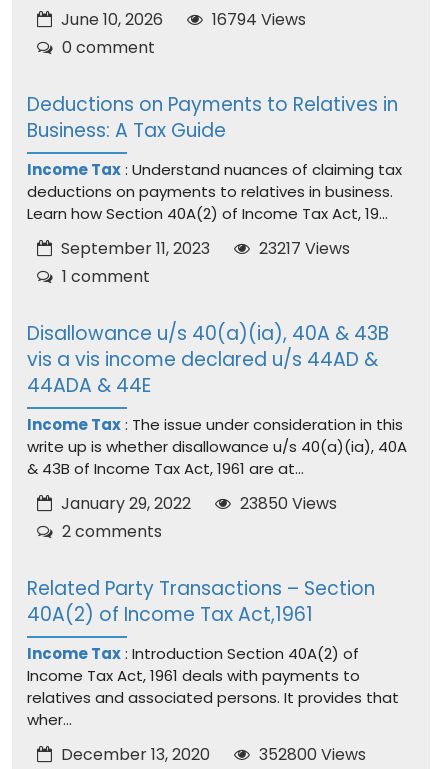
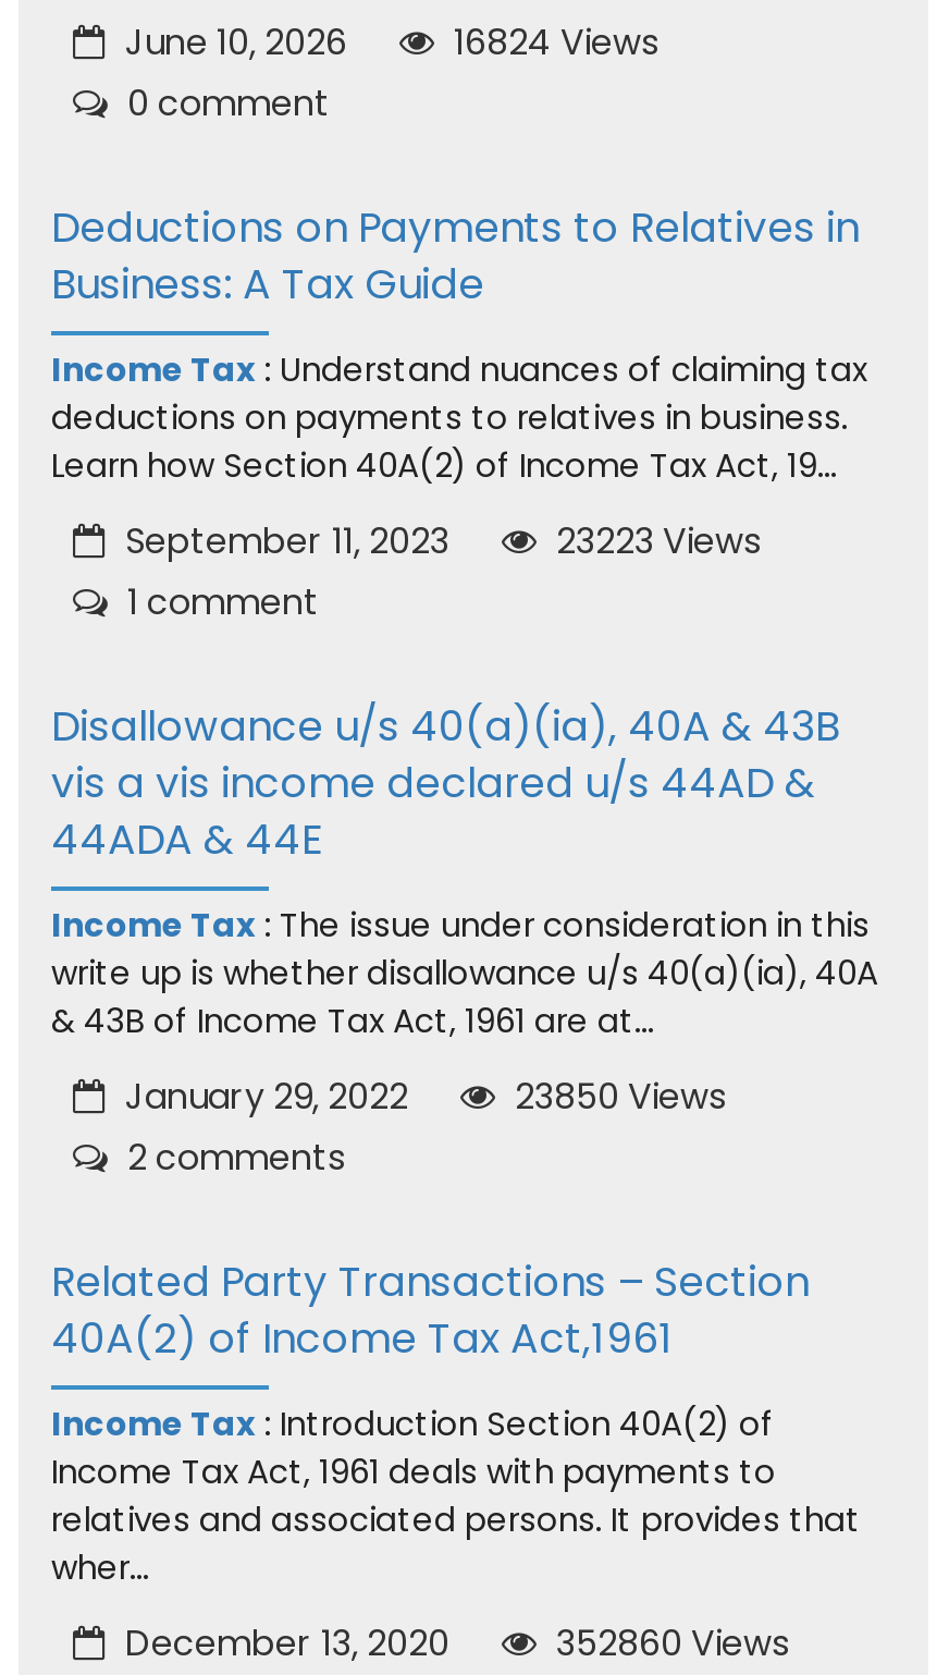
[57,8,306,31] June 10, 2026 16794 Views -> [116,17,658,68] June 10, 2026 16824 Views
[57,237,350,260] September 11, 2023 23217 Views -> [116,516,761,566] September 11, 2023 23223 Views
[57,743,366,766] December 13, 2020 352800 Views -> [116,1618,789,1668] December 13, 2020 352860 Views

